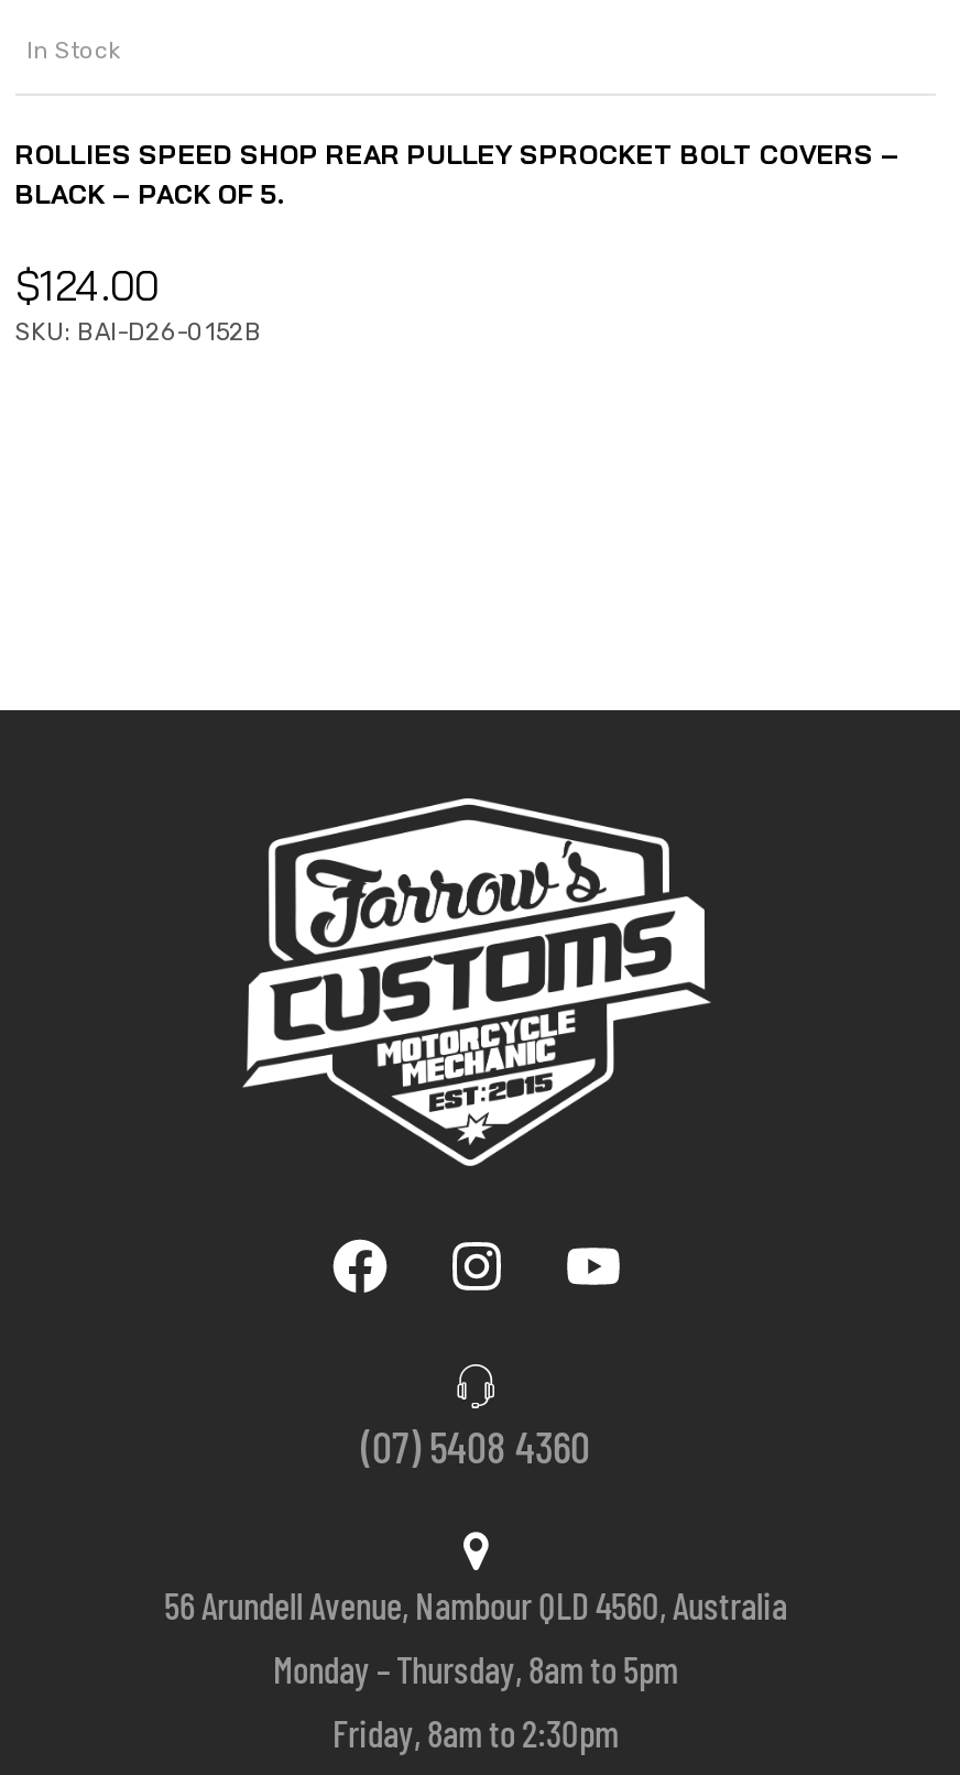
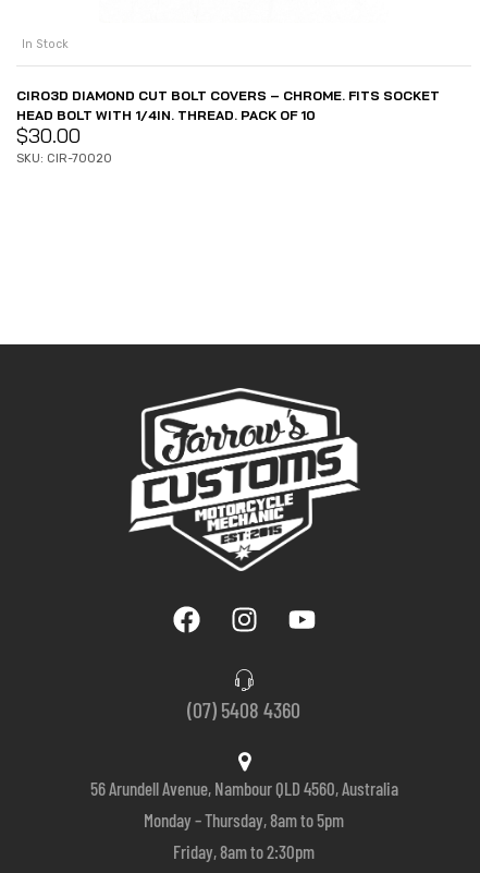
[15,137,901,348] ROLLIES SPEED SHOP REAR PULLEY SPROCKET BOLT COVERS – | BLACK – PACK OF 5. | $124.00 | SKU: BAI-D26-0152B -> [16,87,440,165] CIRO3D DIAMOND CUT BOLT COVERS – CHROME. FITS SOCKET | HEAD BOLT WITH 1/4IN. THREAD. PACK OF 10 | $30.00 | SKU: CIR-70020

